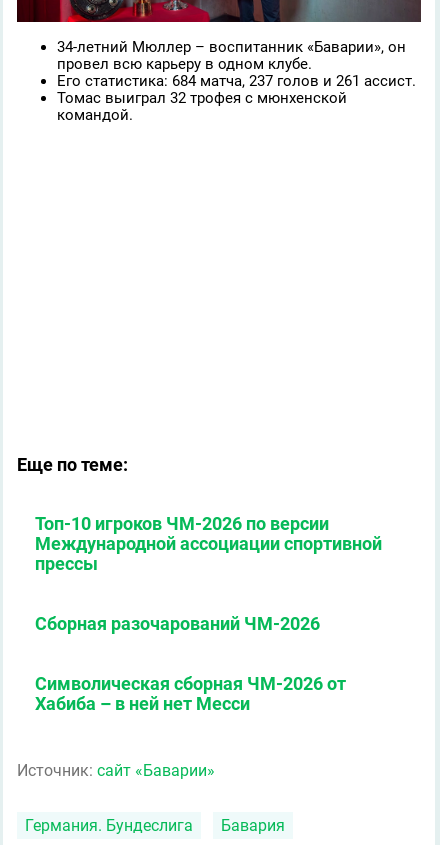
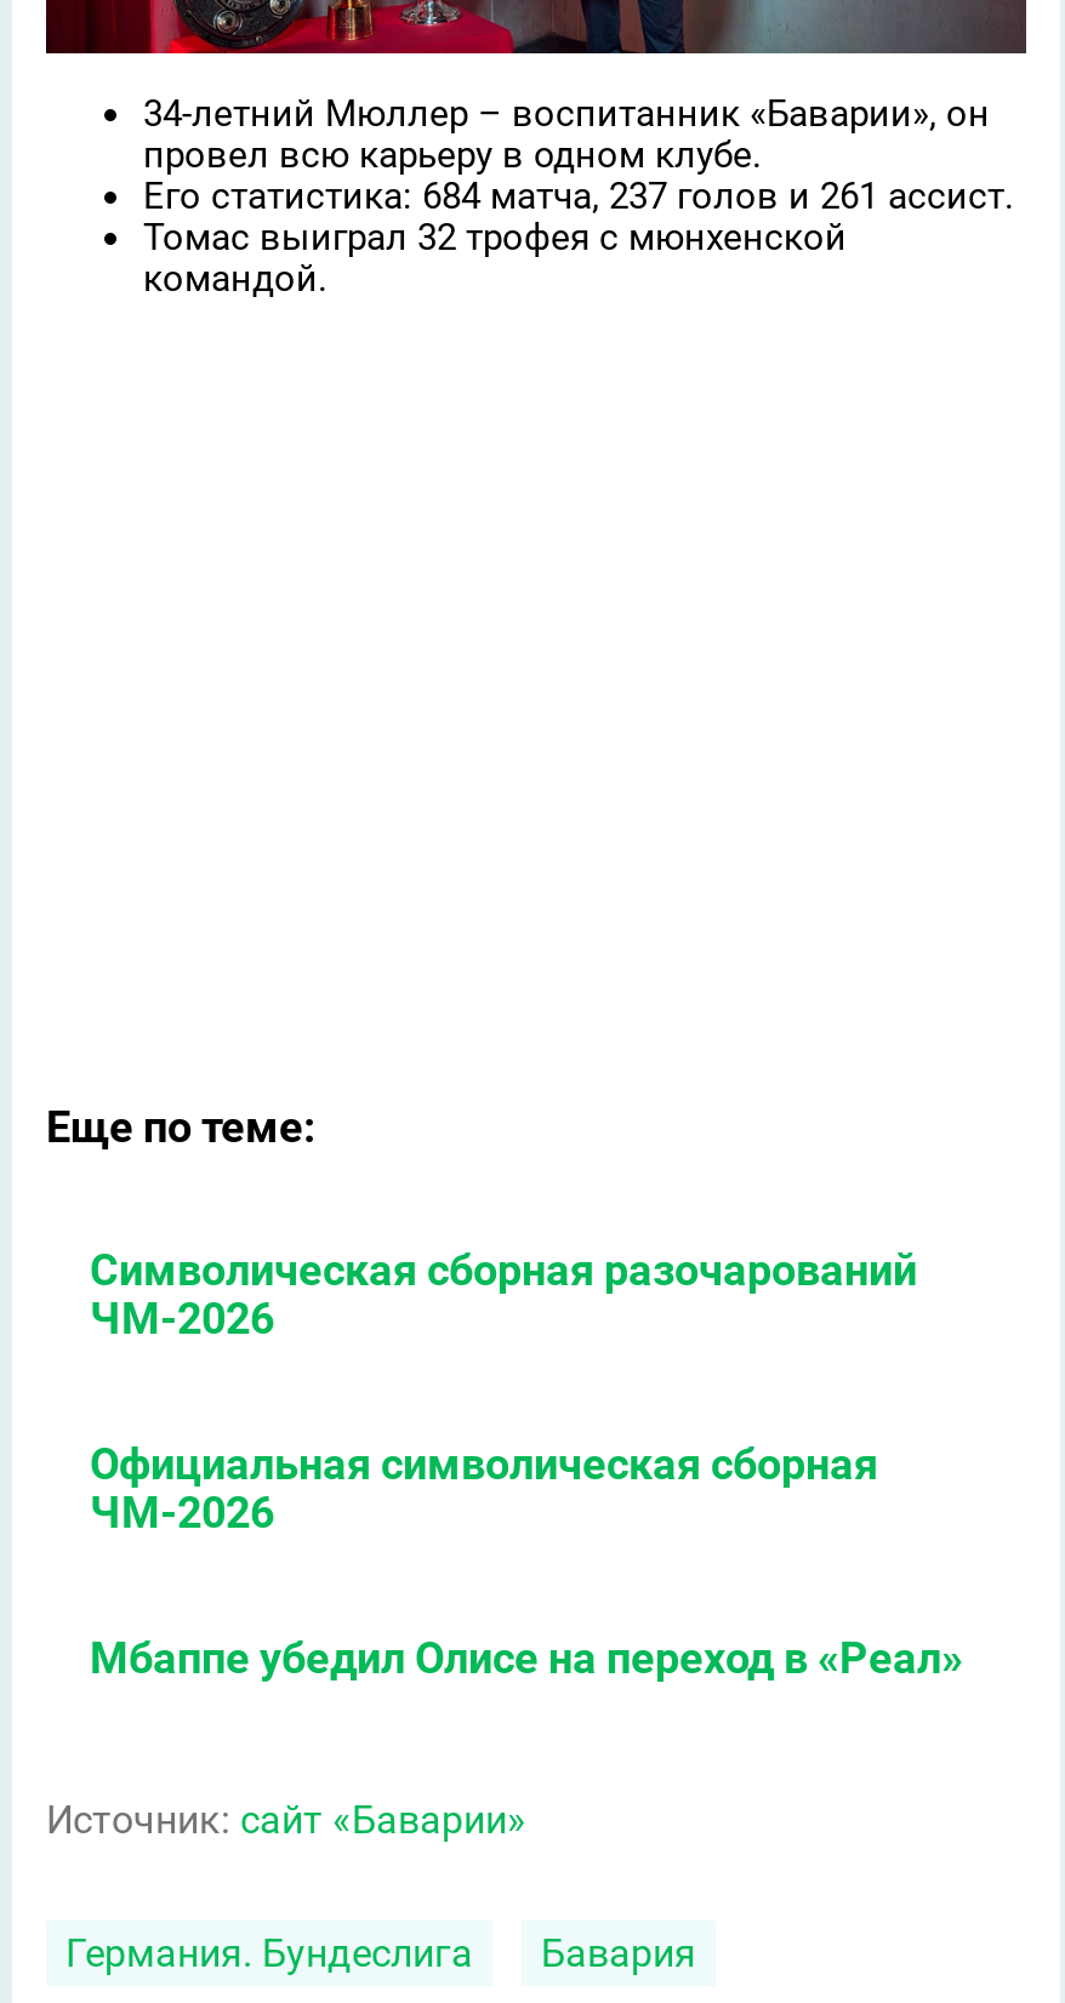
[35,513,382,574] Топ-10 игроков ЧМ-2026 по версии | Международной ассоциации спортивной | прессы -> [90,1244,917,1344] Символическая сборная разочарований | ЧМ-2026
[35,613,320,634] Сборная разочарований ЧМ-2026 -> [90,1438,878,1538] Официальная символическая сборная | ЧМ-2026
[35,673,346,714] Символическая сборная ЧМ-2026 от | Хабиба – в ней нет Месси -> [90,1632,963,1683] Мбаппе убедил Олисе на переход в «Реал»

